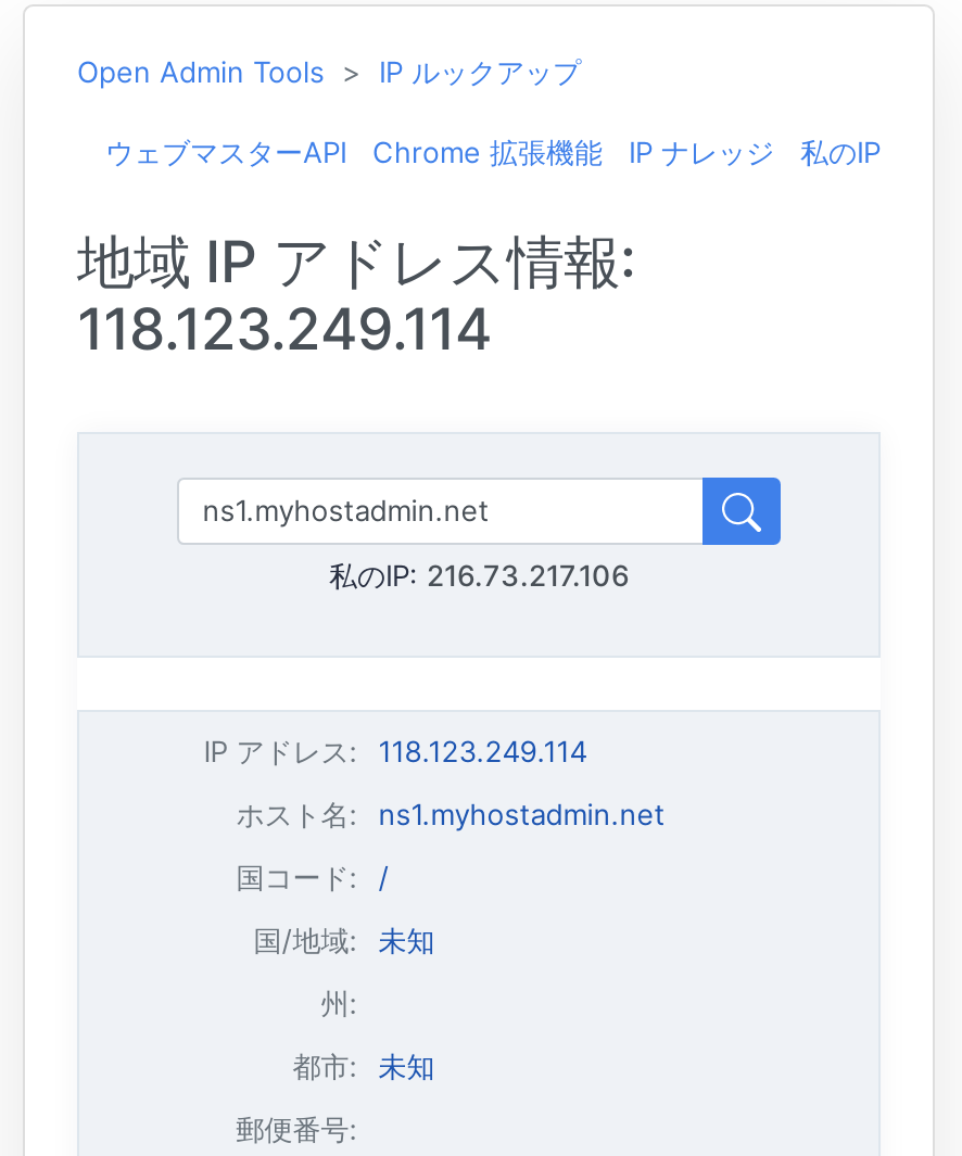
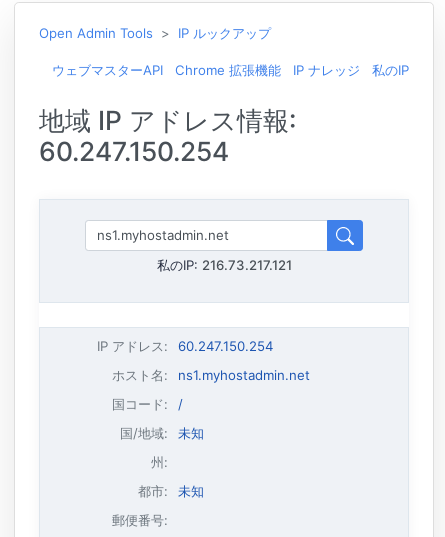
[77,293,492,362] 118.123.249.114 -> [39,135,229,167] 60.247.150.254
[329,557,629,592] 私のIP: 216.73.217.106 -> [156,257,291,273] 私のIP: 216.73.217.121
[203,733,587,768] IP アドレス: 118.123.249.114 -> [97,338,273,354] IP アドレス: 60.247.150.254

